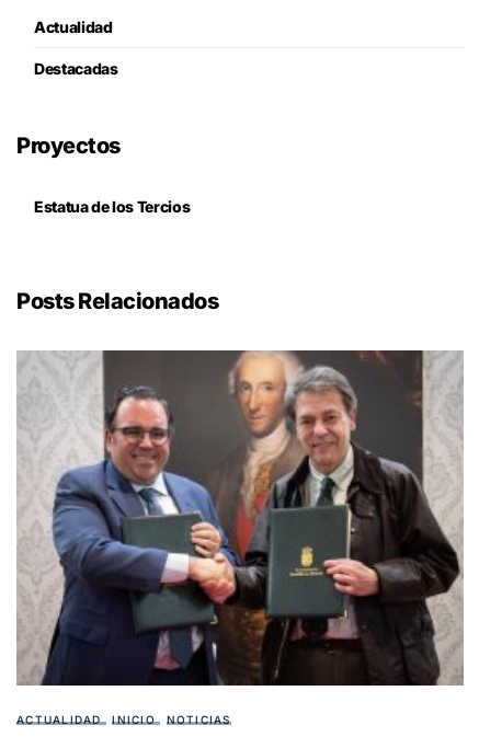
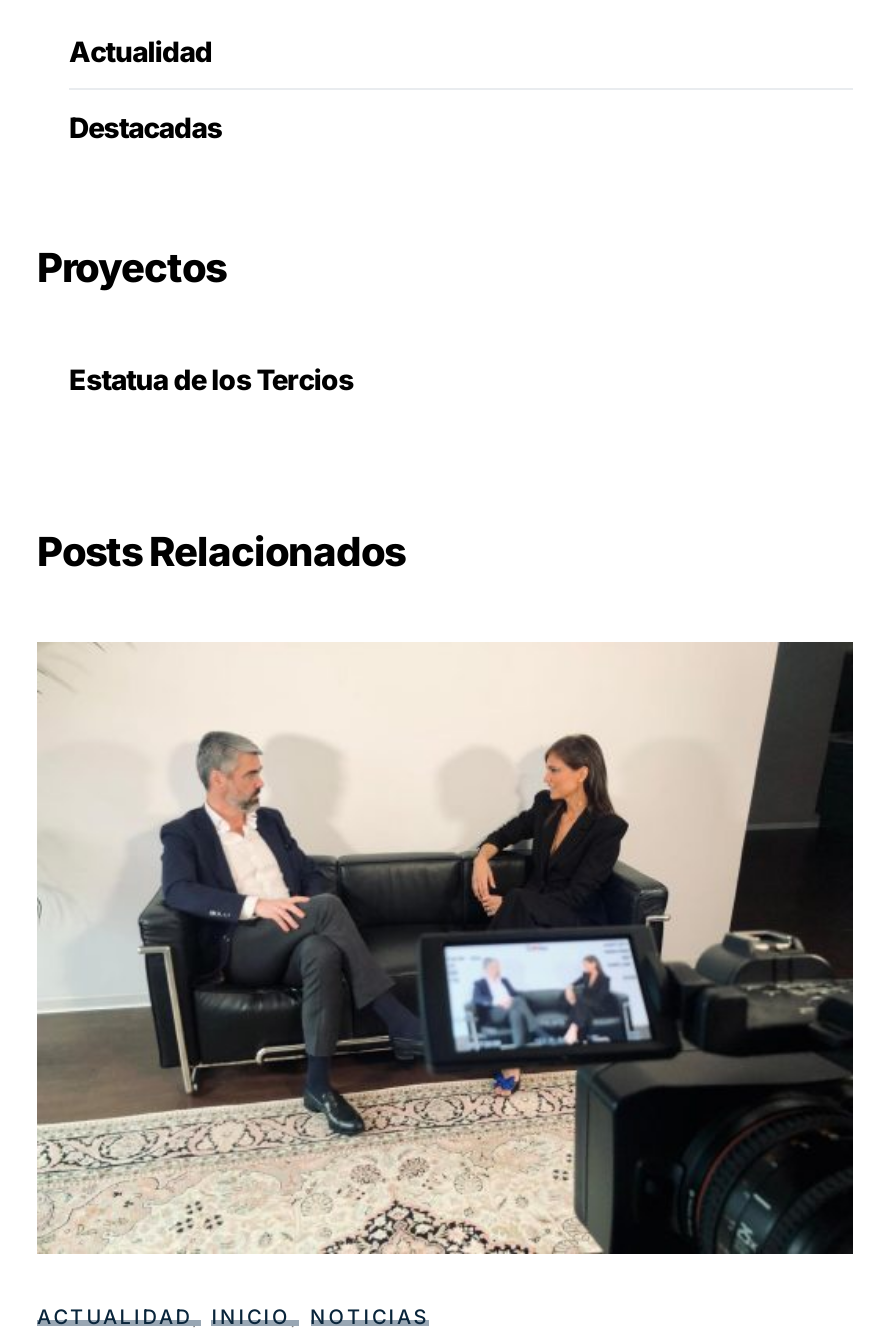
[16,349,464,687] [image] -> [37,642,855,1256] [image]

